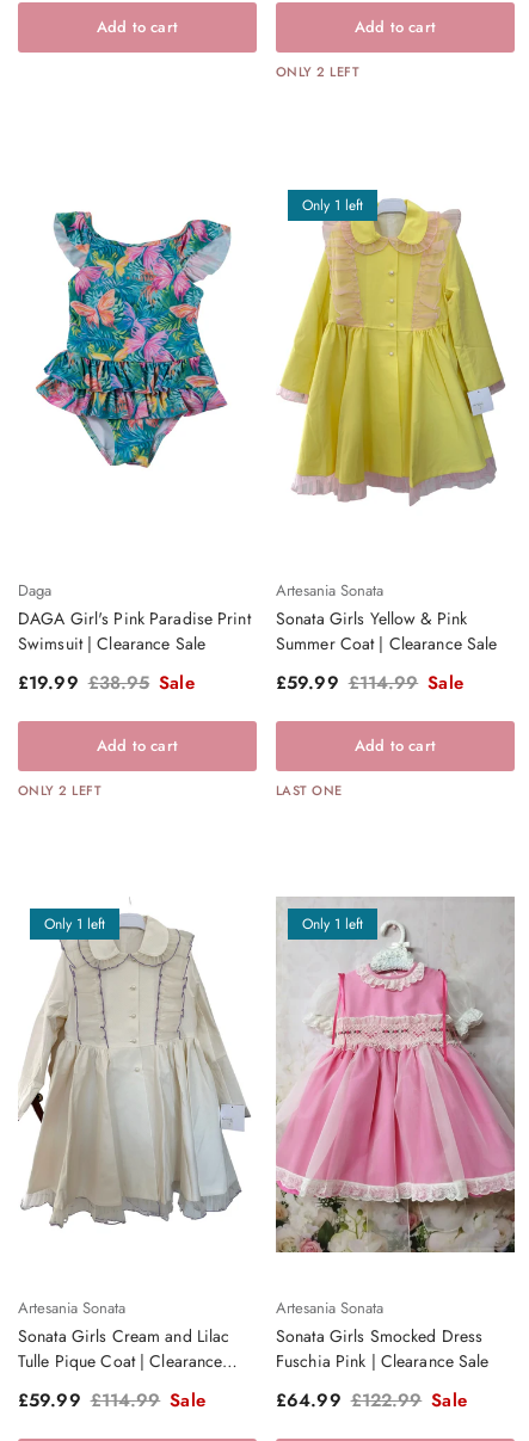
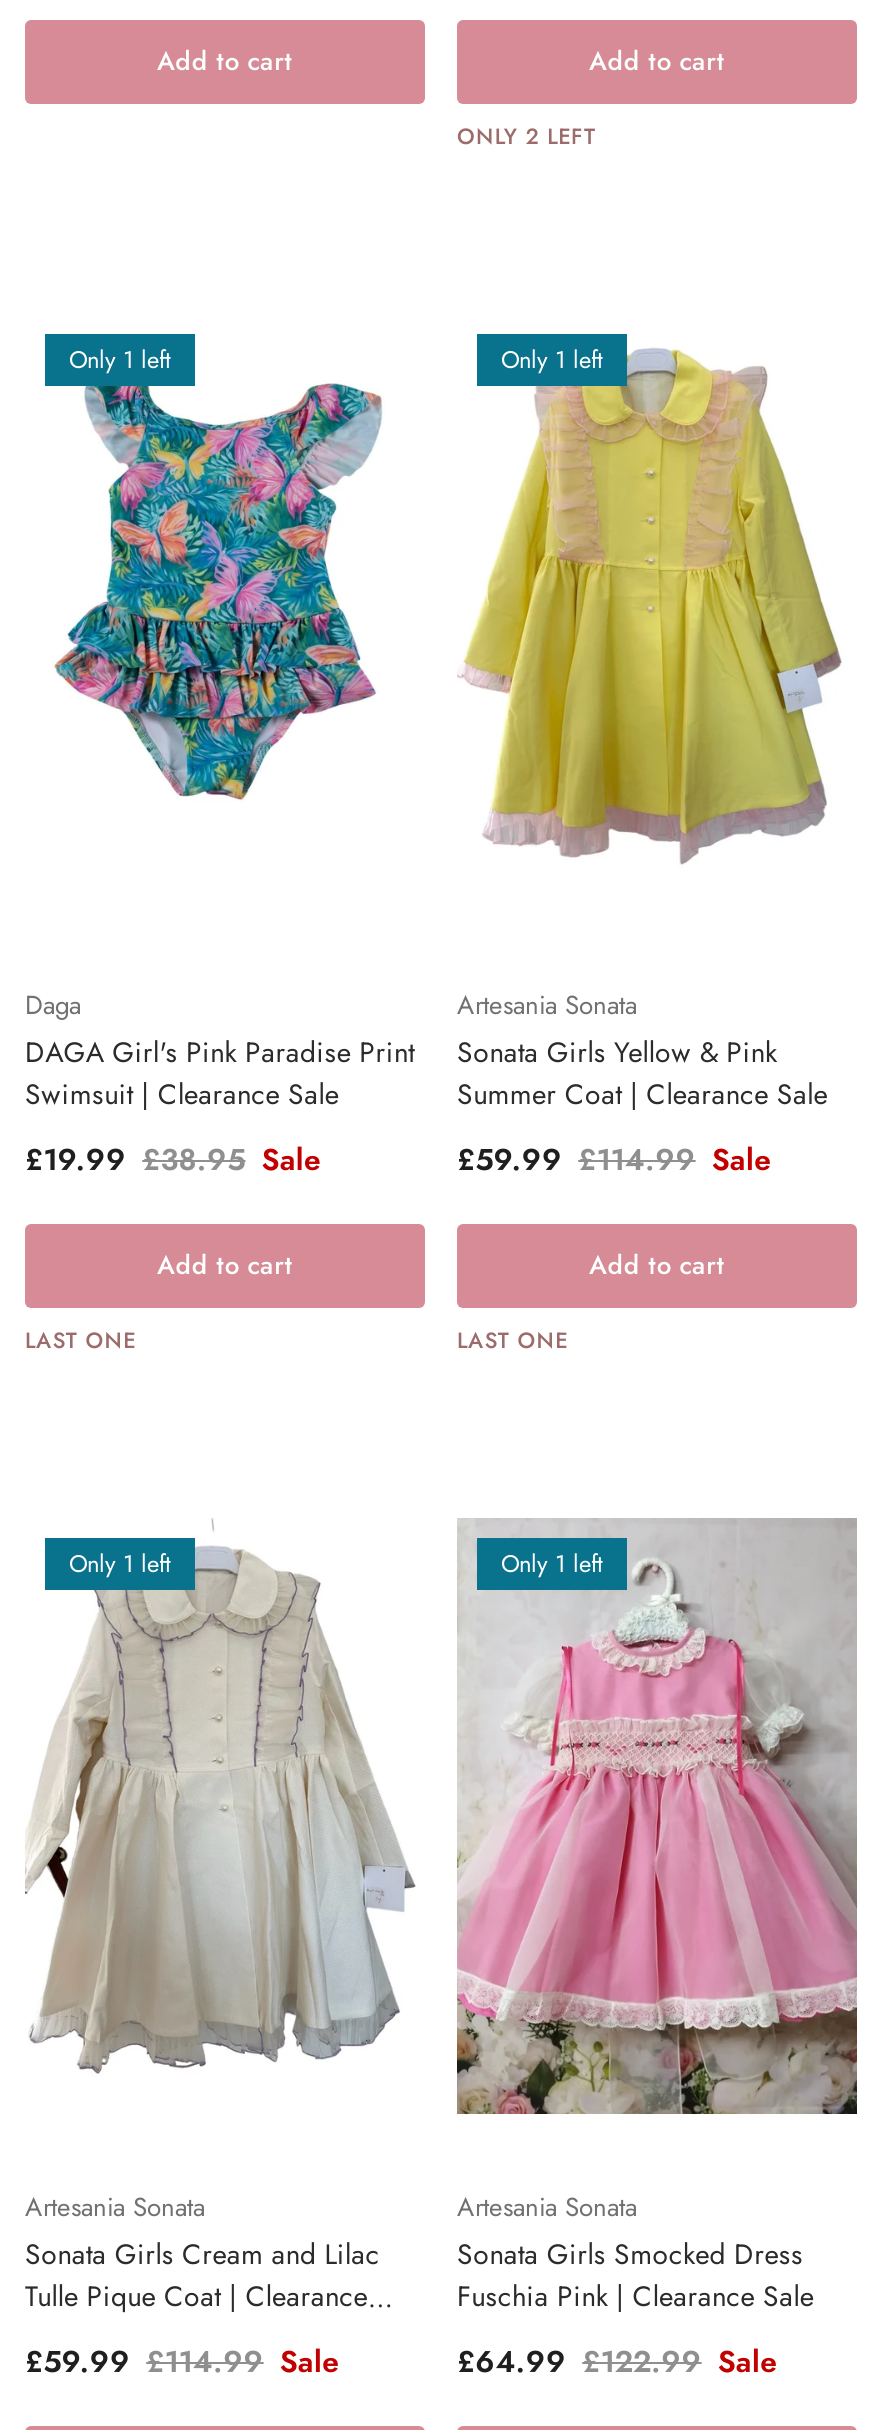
none -> [69,342,171,378] Only 1 left
[18,780,102,800] ONLY 2 LEFT -> [25,1323,136,1355] LAST ONE

